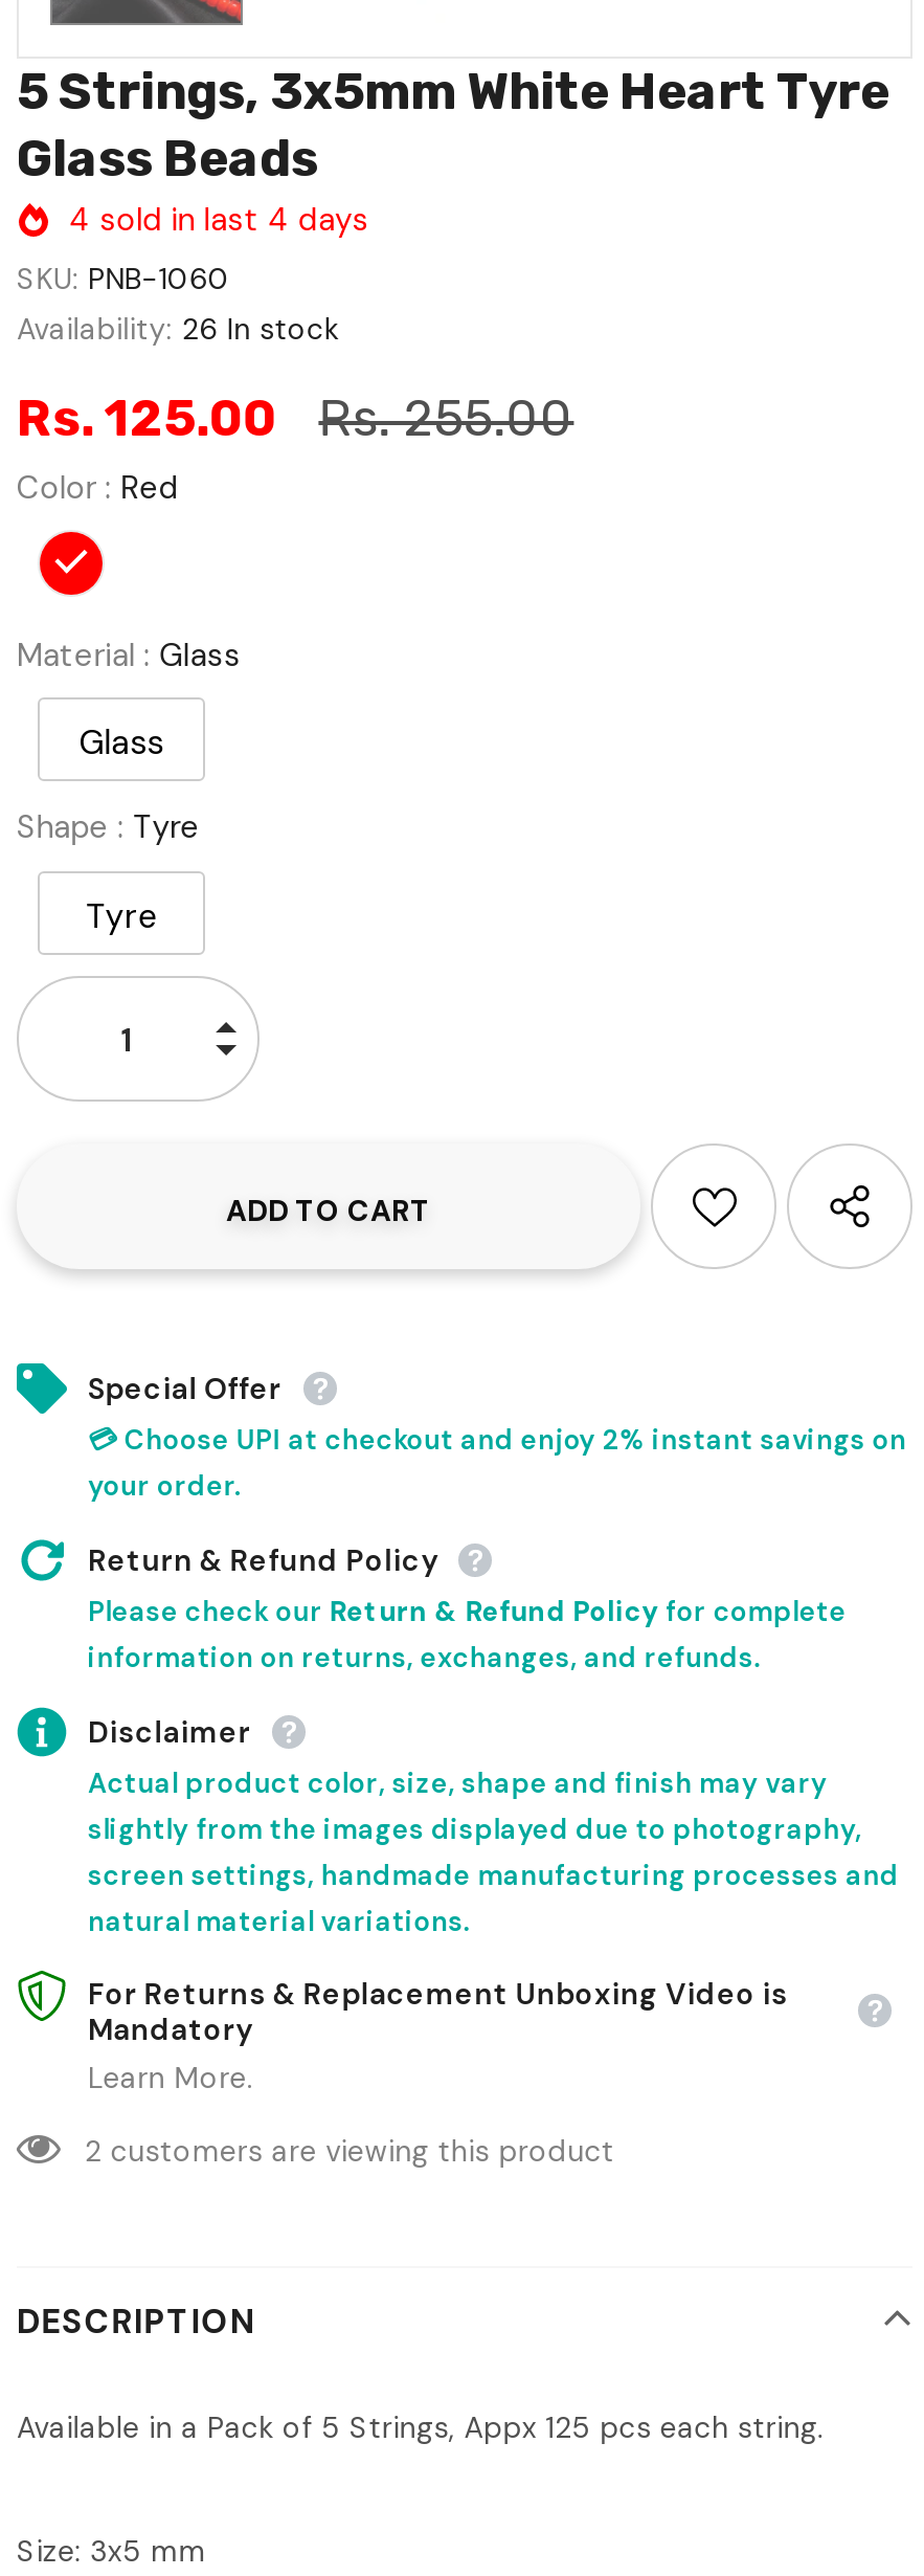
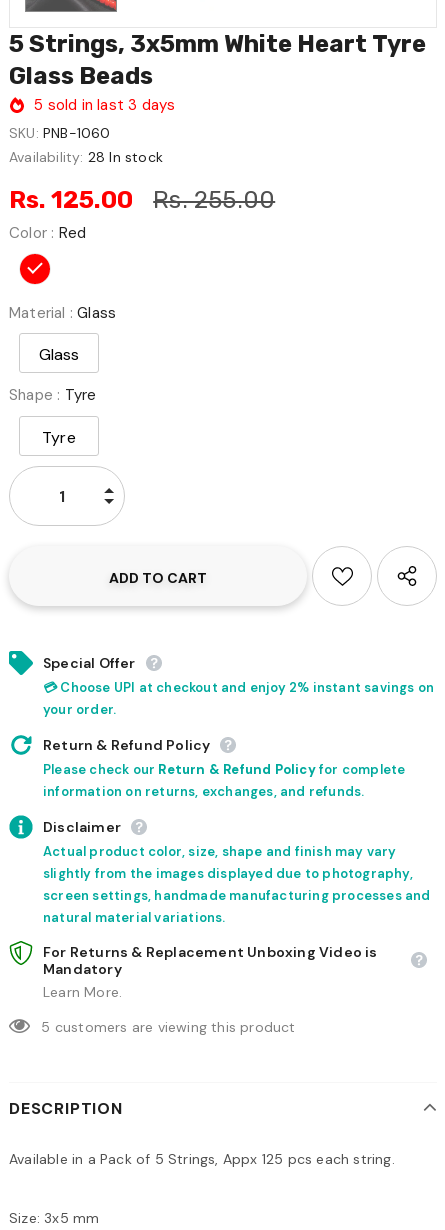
[69,198,369,240] 4 sold in last 4 days -> [34,95,175,115] 5 sold in last 3 days
[17,309,339,347] Availability: 26 In stock -> [9,148,163,166] Availability: 28 In stock
[85,2132,614,2169] 2 customers are viewing this product -> [41,1018,296,1036] 5 customers are viewing this product

